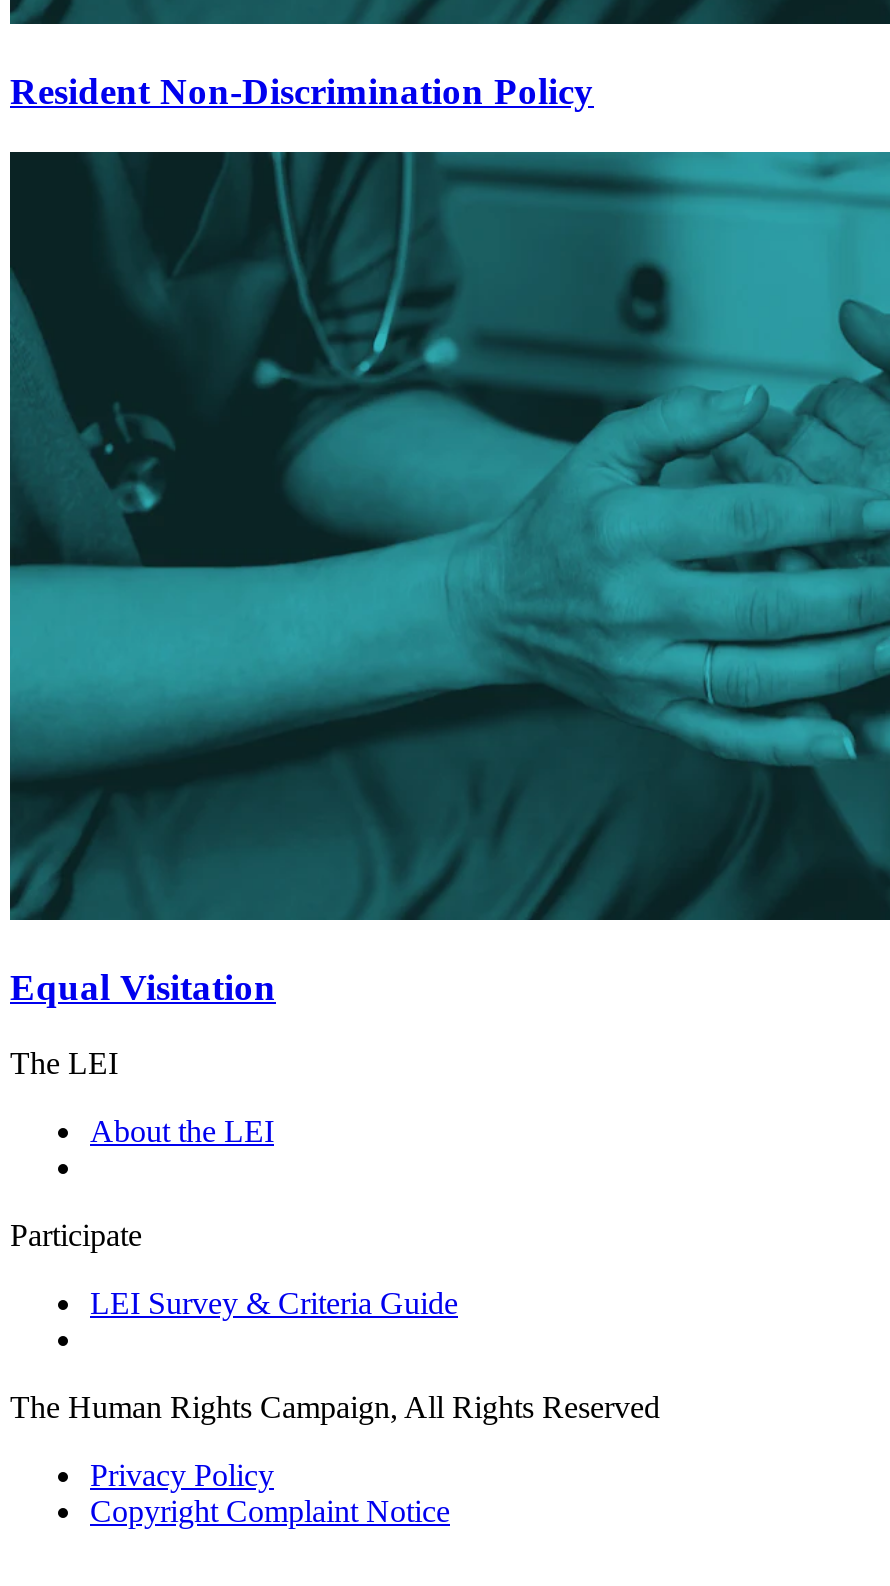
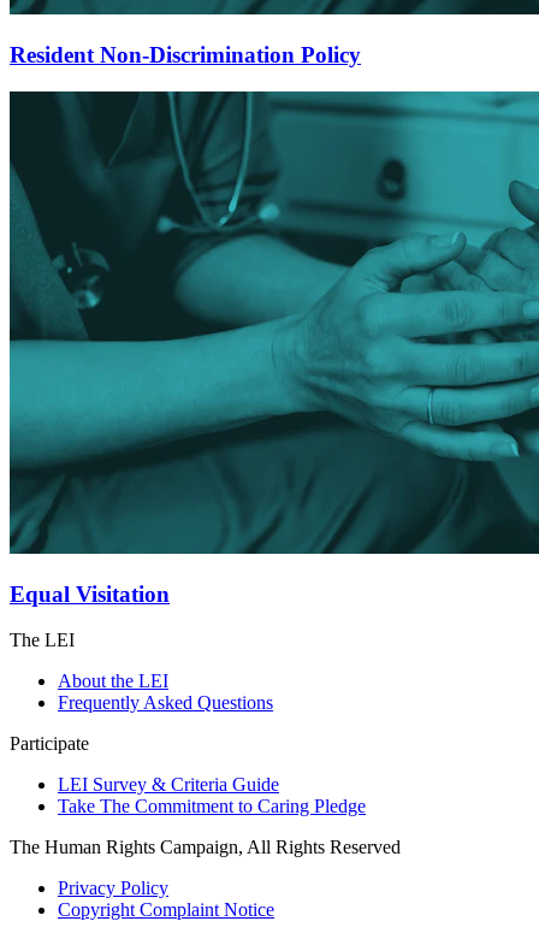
none -> [58,692,273,713] Frequently Asked Questions
none -> [58,796,366,816] Take The Commitment to Caring Pledge

